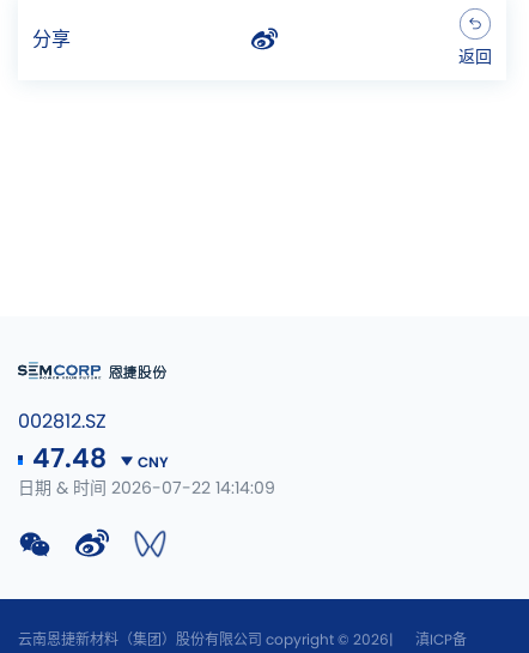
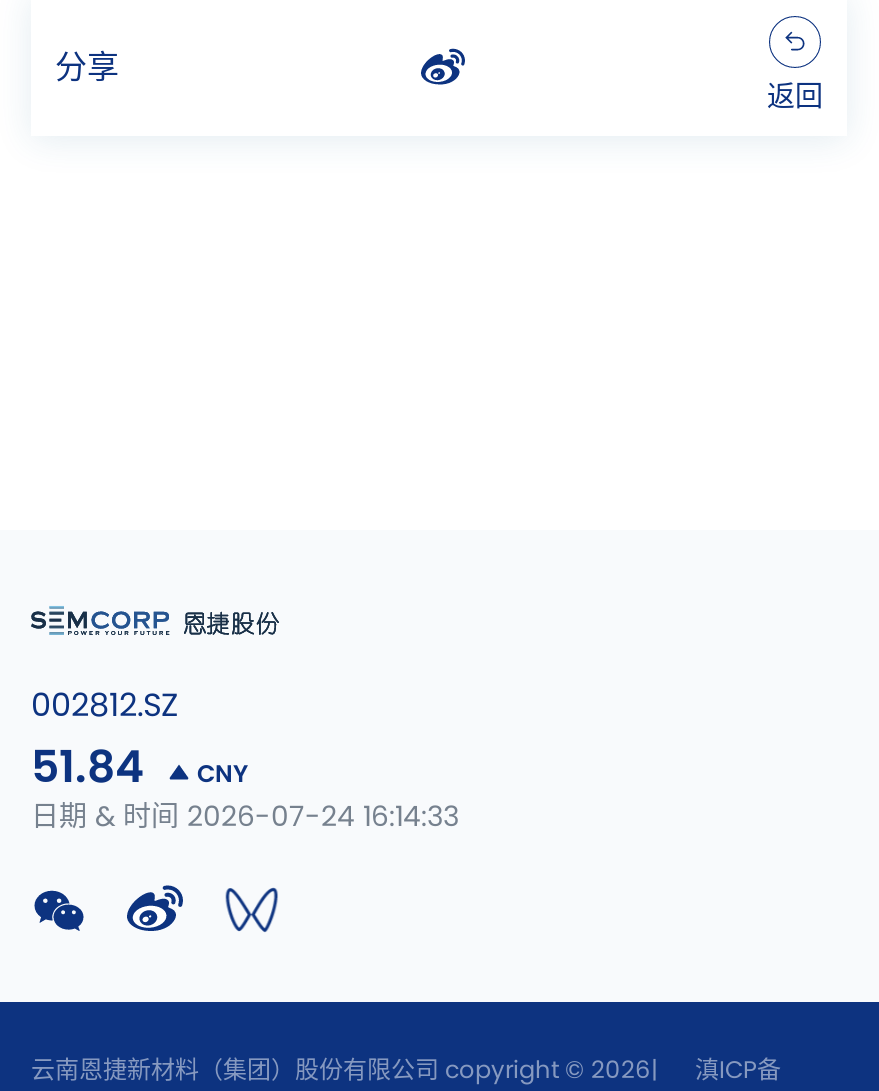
[32,446,107,472] 47.48 -> [31,746,145,790] 51.84
[18,480,275,497] 日期 & 时间 2026-07-22 14:14:09 -> [31,804,459,832] 日期 & 时间 2026-07-24 16:14:33

